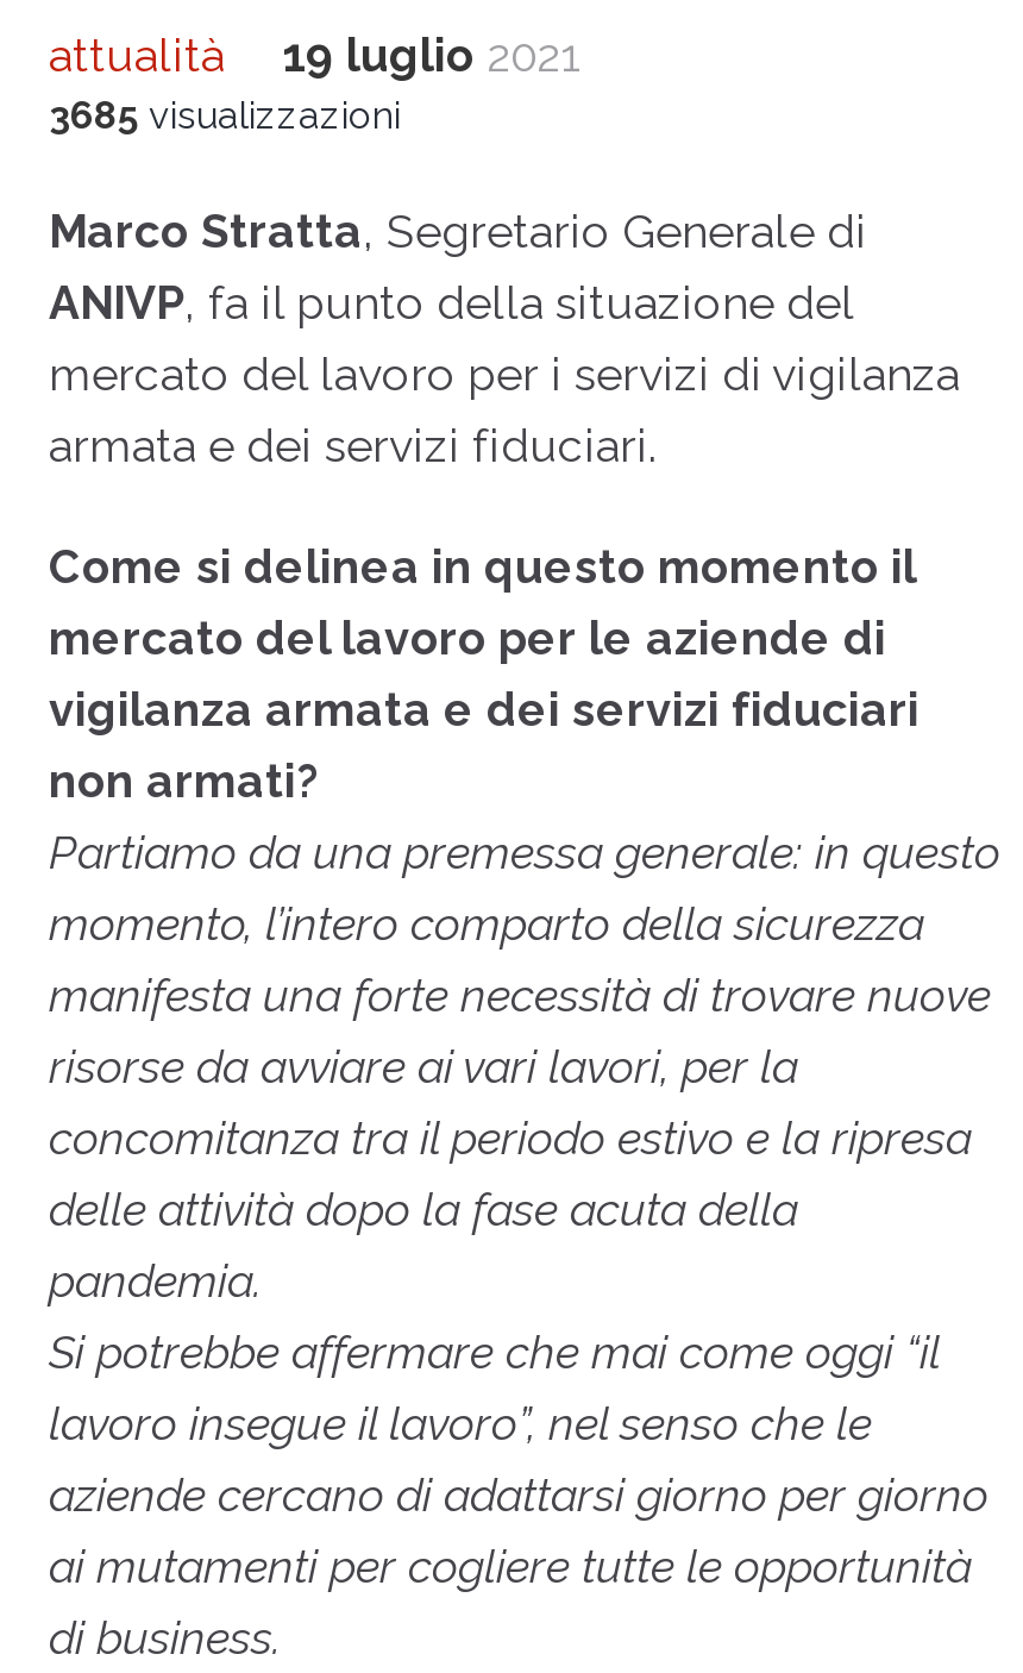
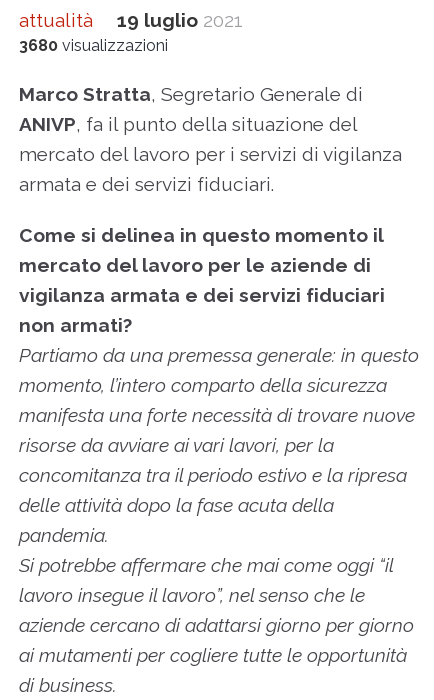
[49,93,401,138] 3685 visualizzazioni -> [19,36,168,55] 3680 visualizzazioni

